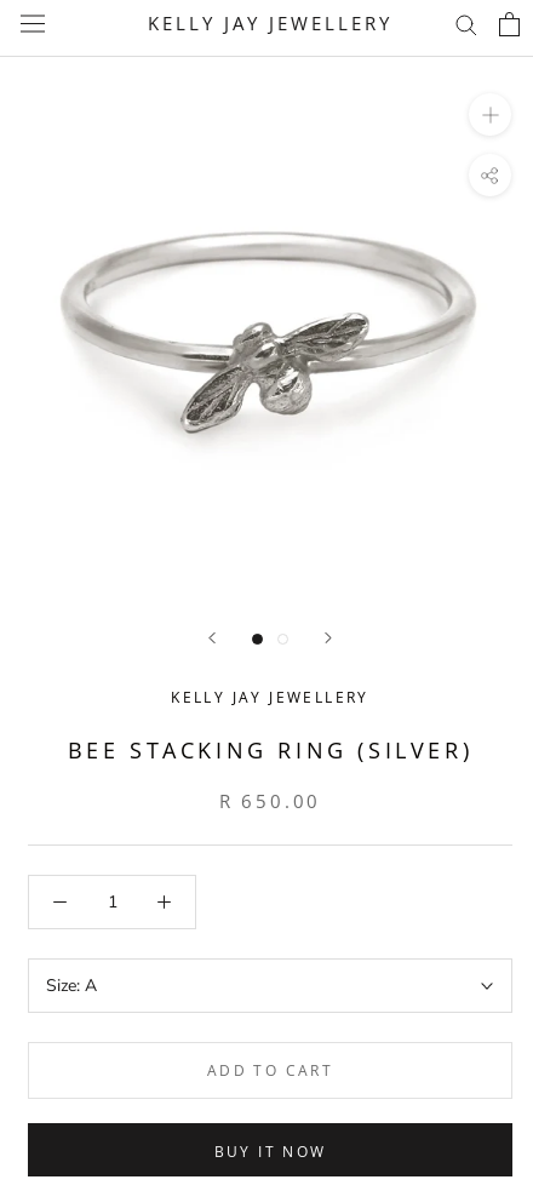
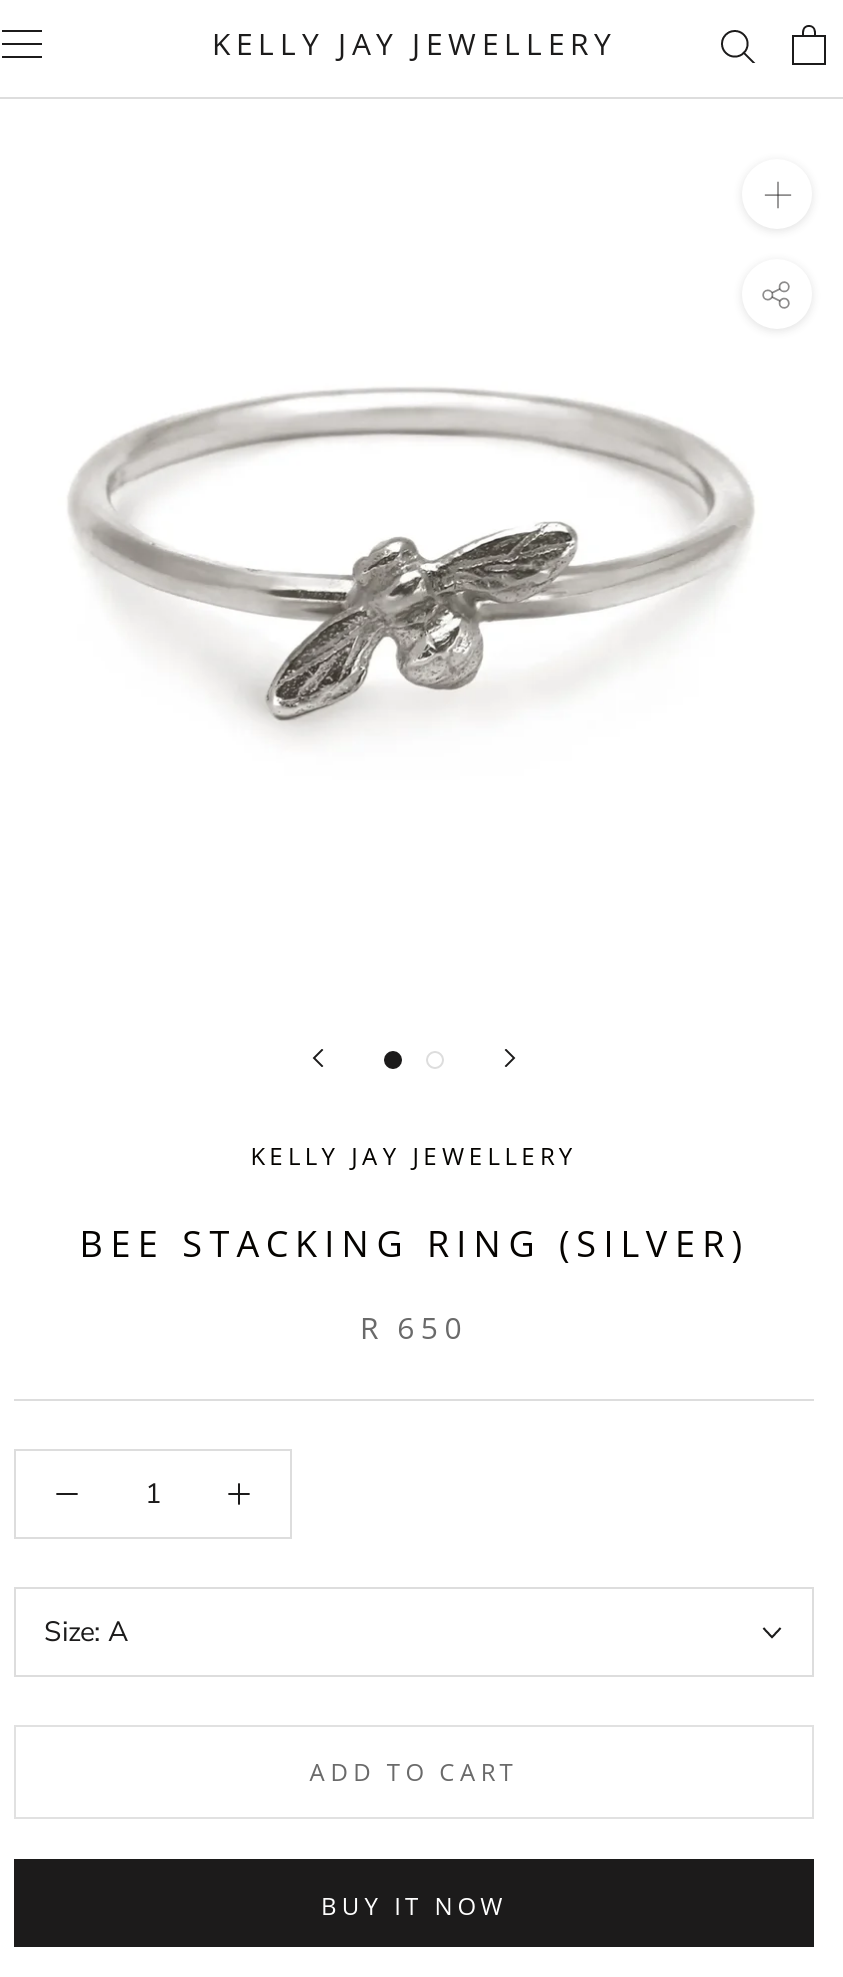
[219,789,321,813] R 650.00 -> [360,1307,468,1347] R 650

